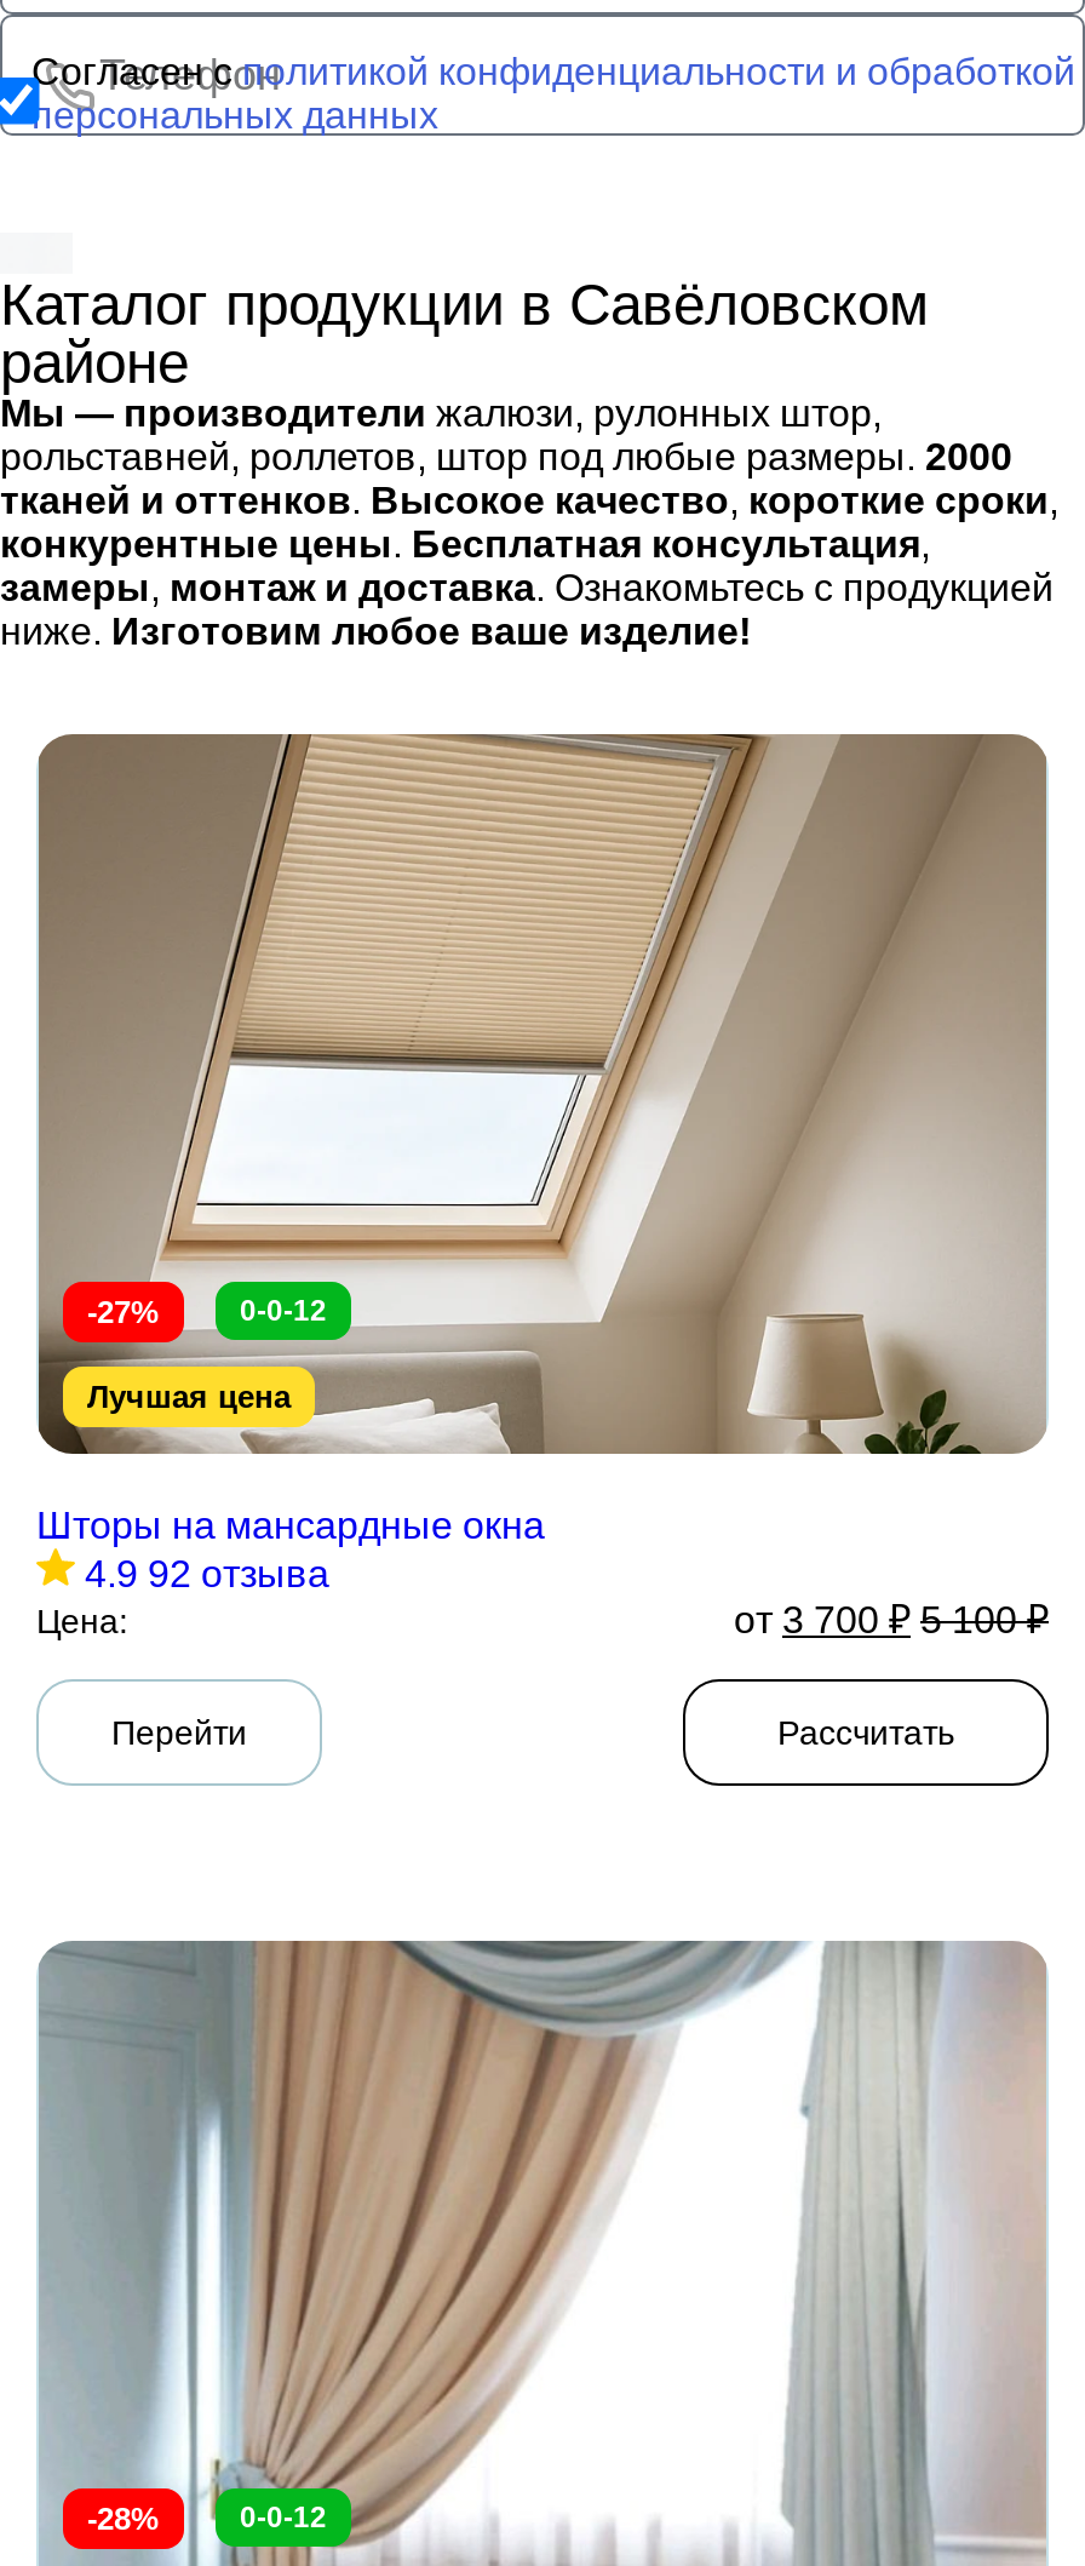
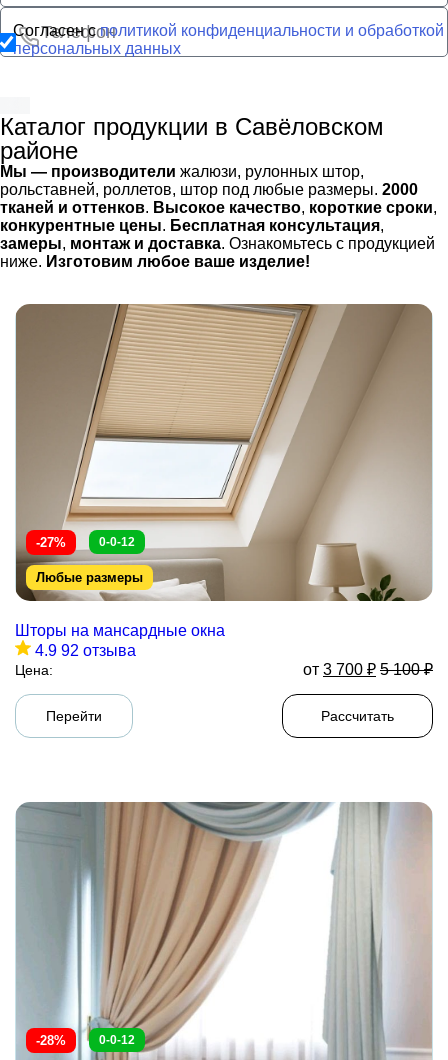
[87,1379,291,1415] Лучшая цена -> [36,570,143,585] Любые размеры

